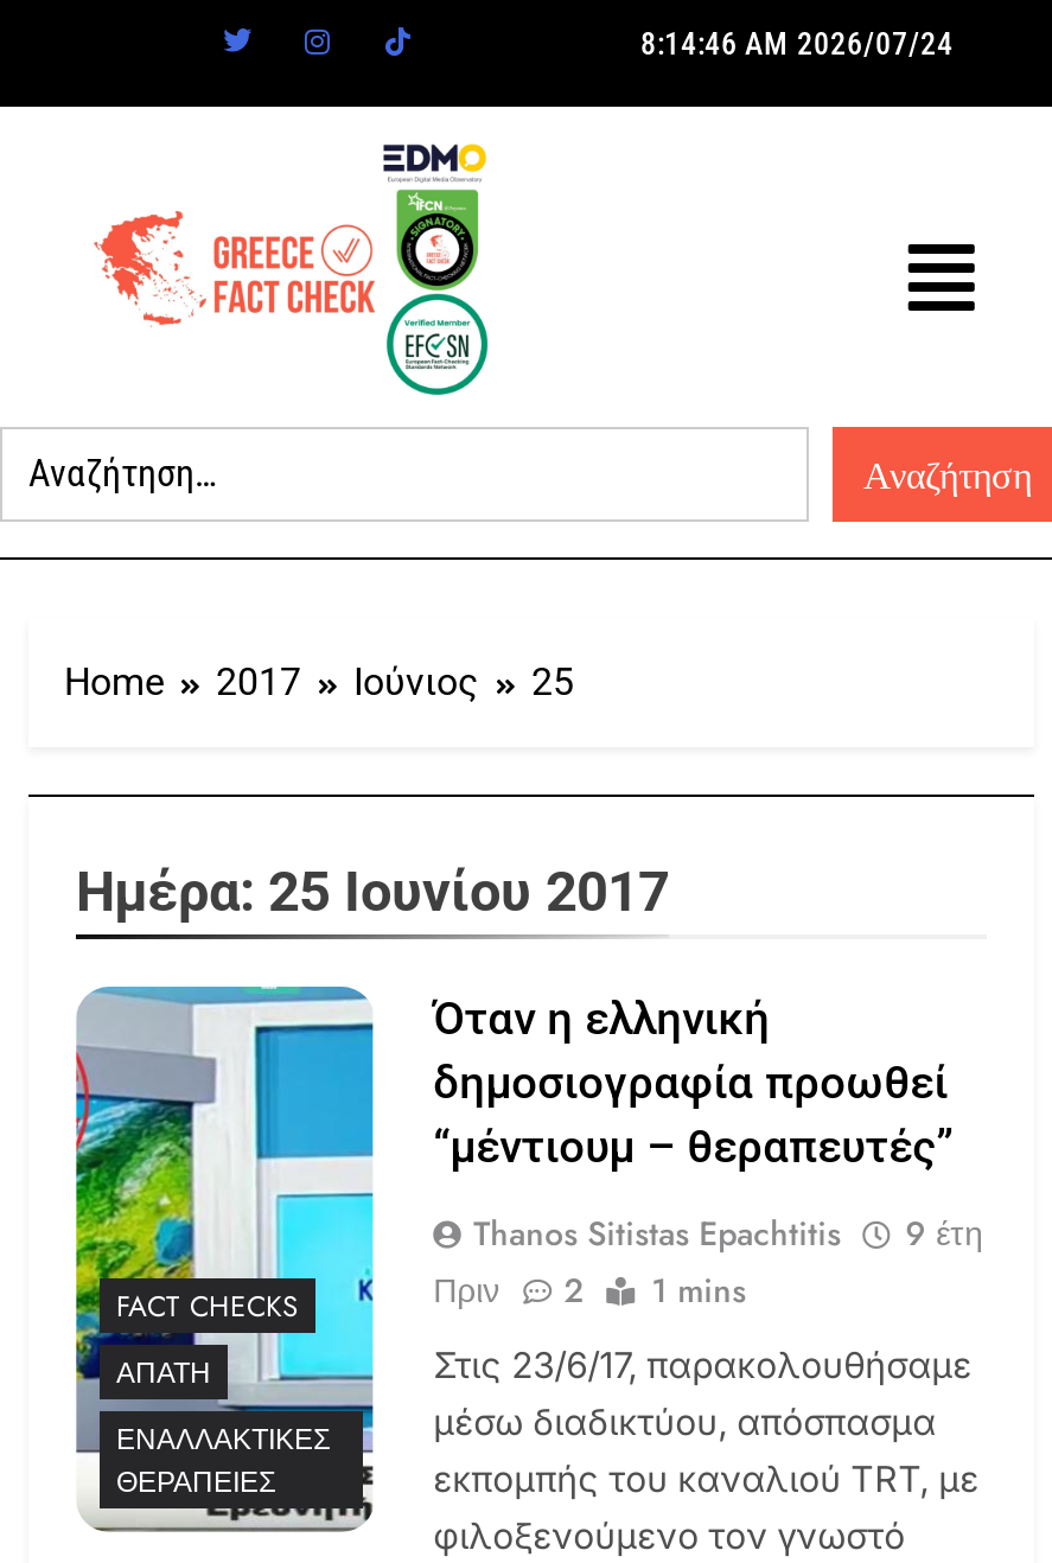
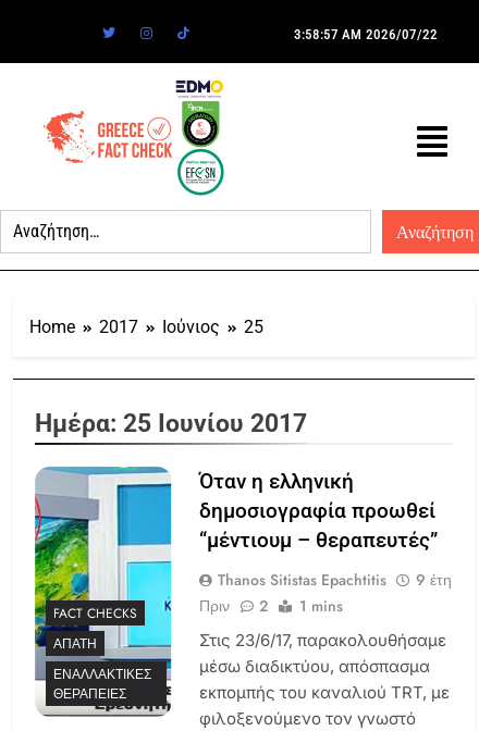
[640,26,954,62] 8:14:46 AM 2026/07/24 -> [294,26,438,42] 3:58:57 AM 2026/07/22

